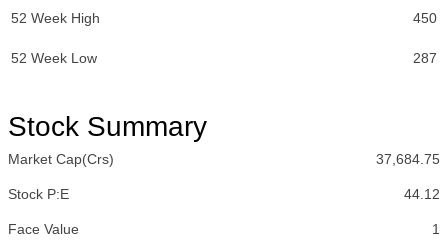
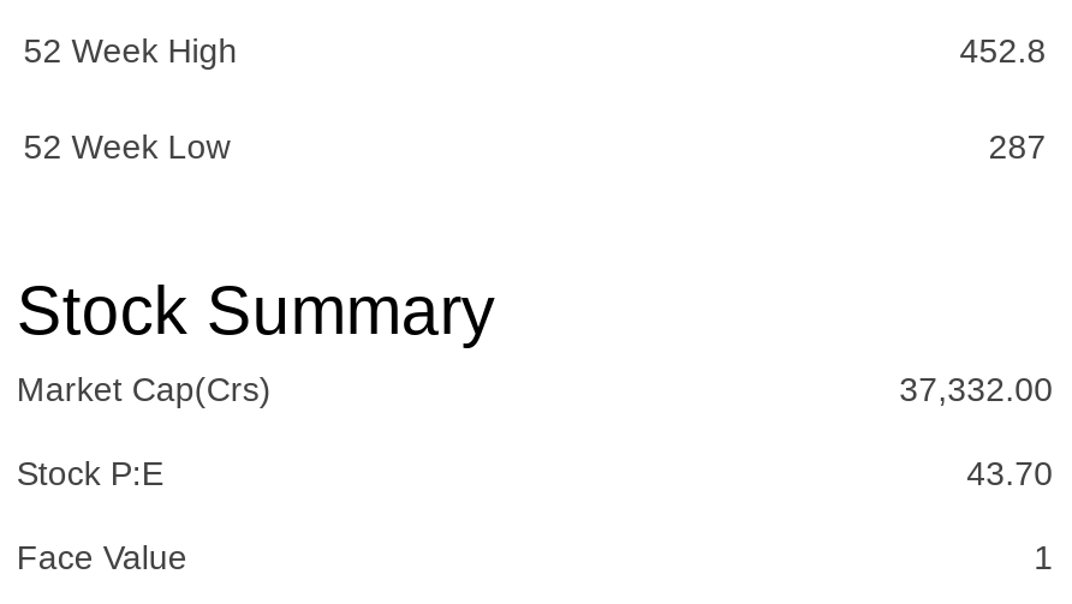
[413,10,437,26] 450 -> [960,31,1046,70] 452.8
[376,151,440,167] 37,684.75 -> [899,370,1053,408] 37,332.00
[404,186,440,202] 44.12 -> [966,454,1053,492] 43.70

